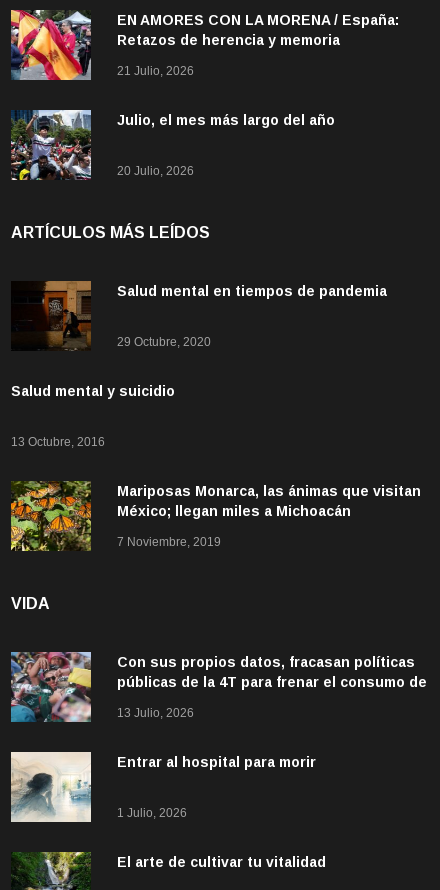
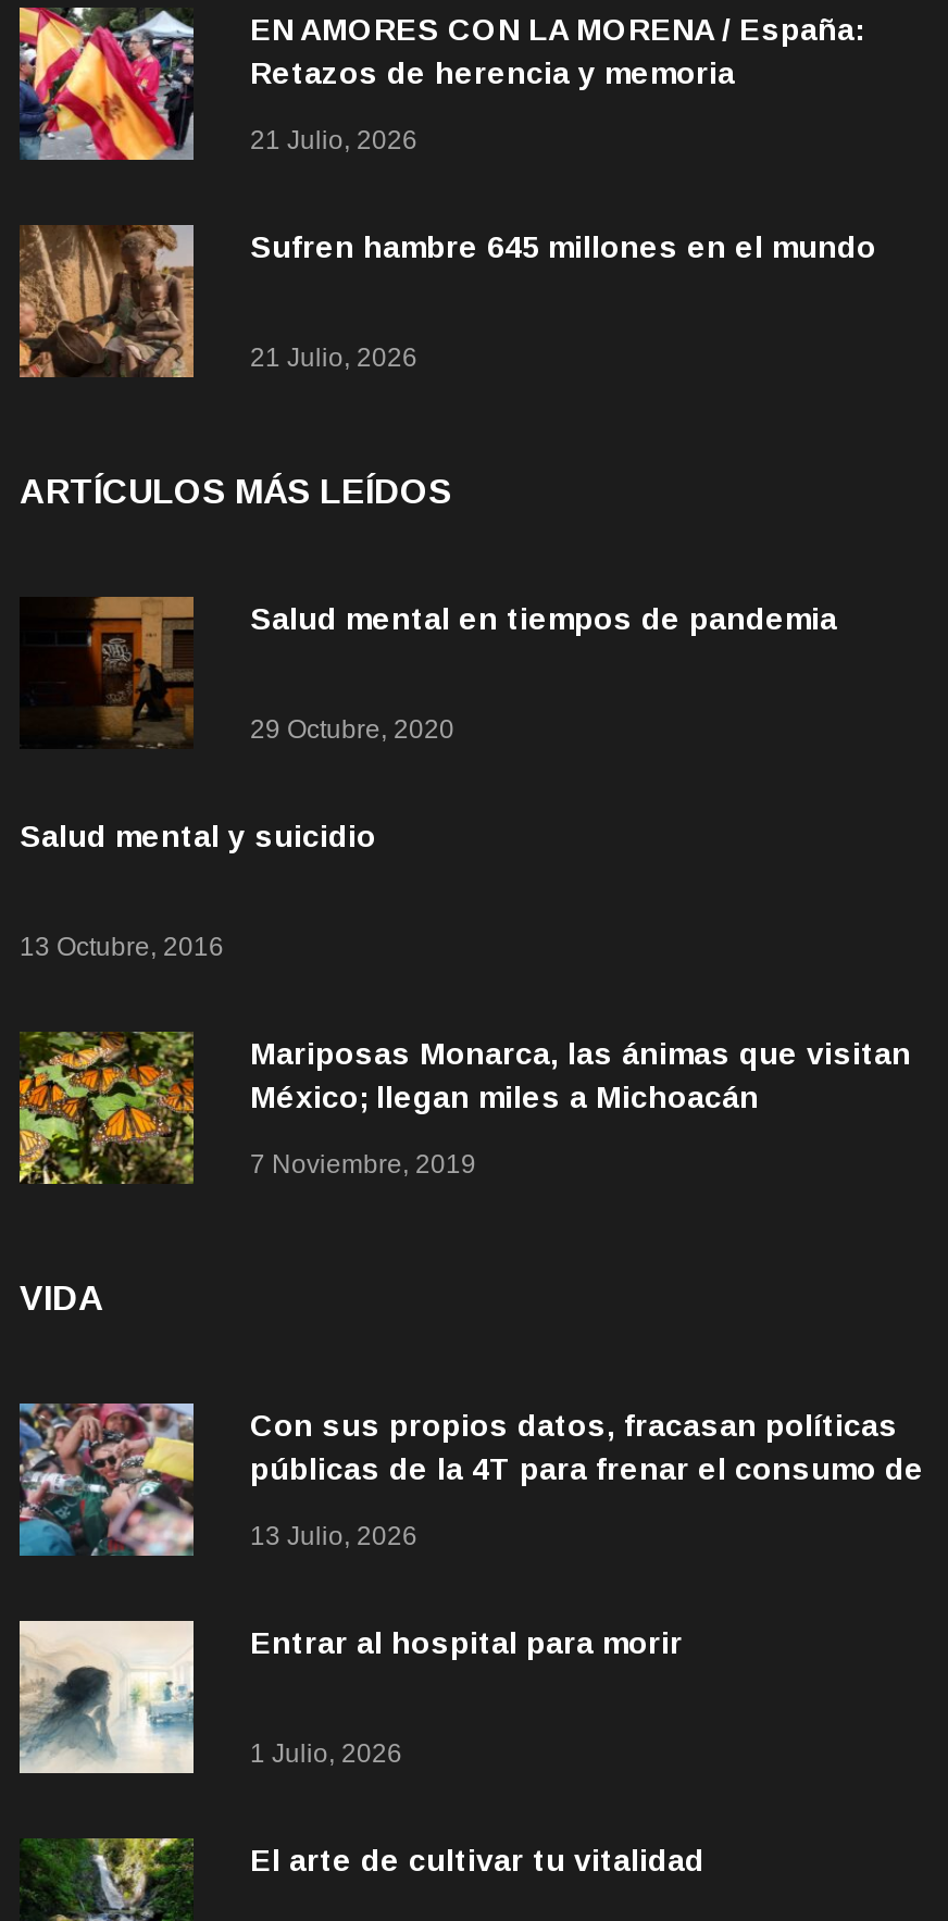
[10,109,335,181] [image] | Julio, el mes más largo del año -> [17,223,876,379] [image] | Sufren hambre 645 millones en el mundo
[117,164,194,178] 20 Julio, 2026 -> [250,343,417,373] 21 Julio, 2026

